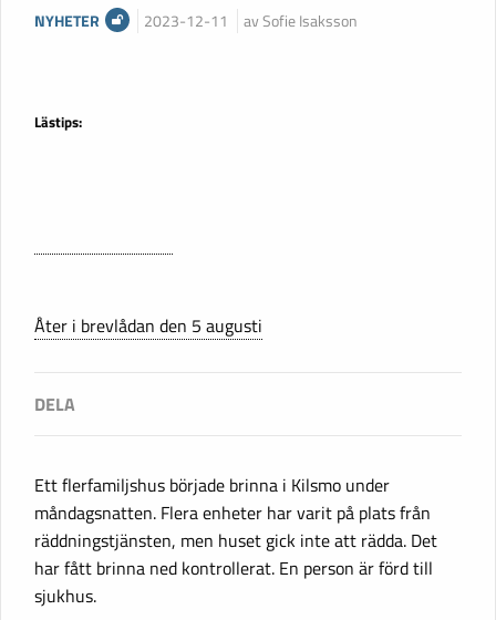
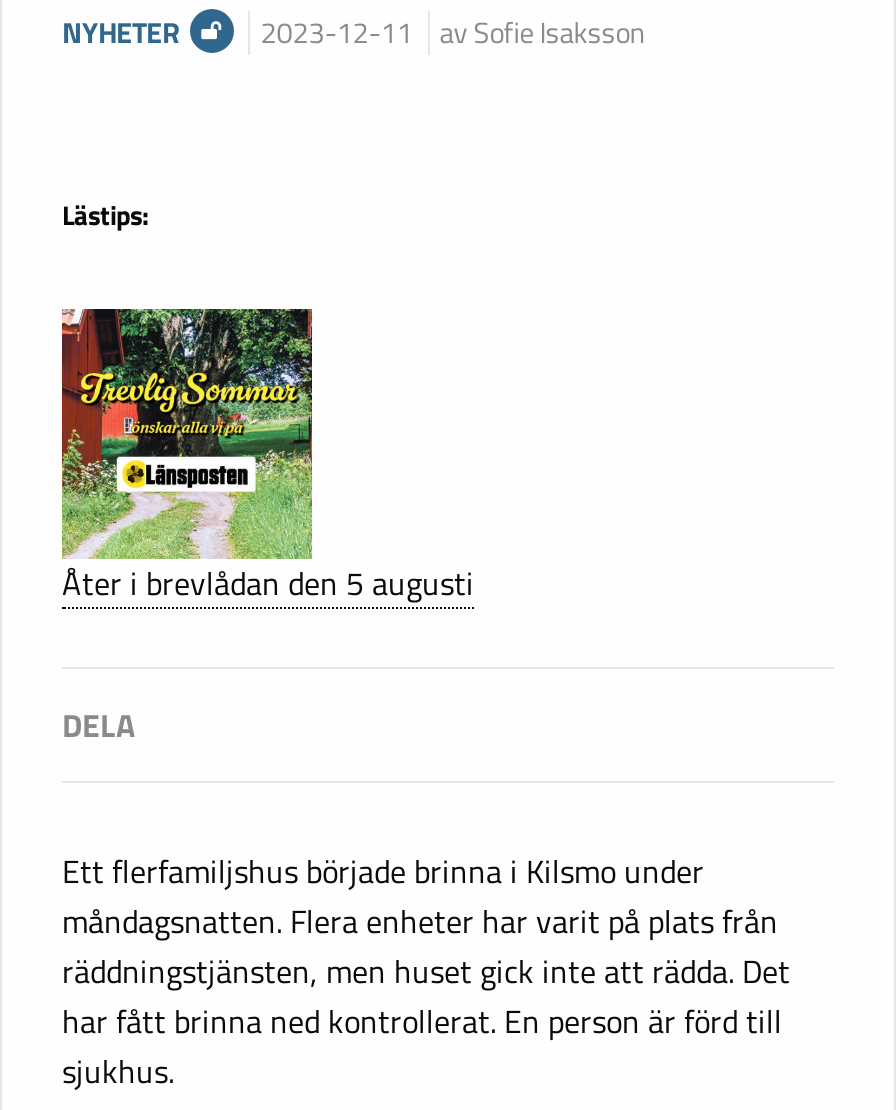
none -> [60,307,314,553] [image]

